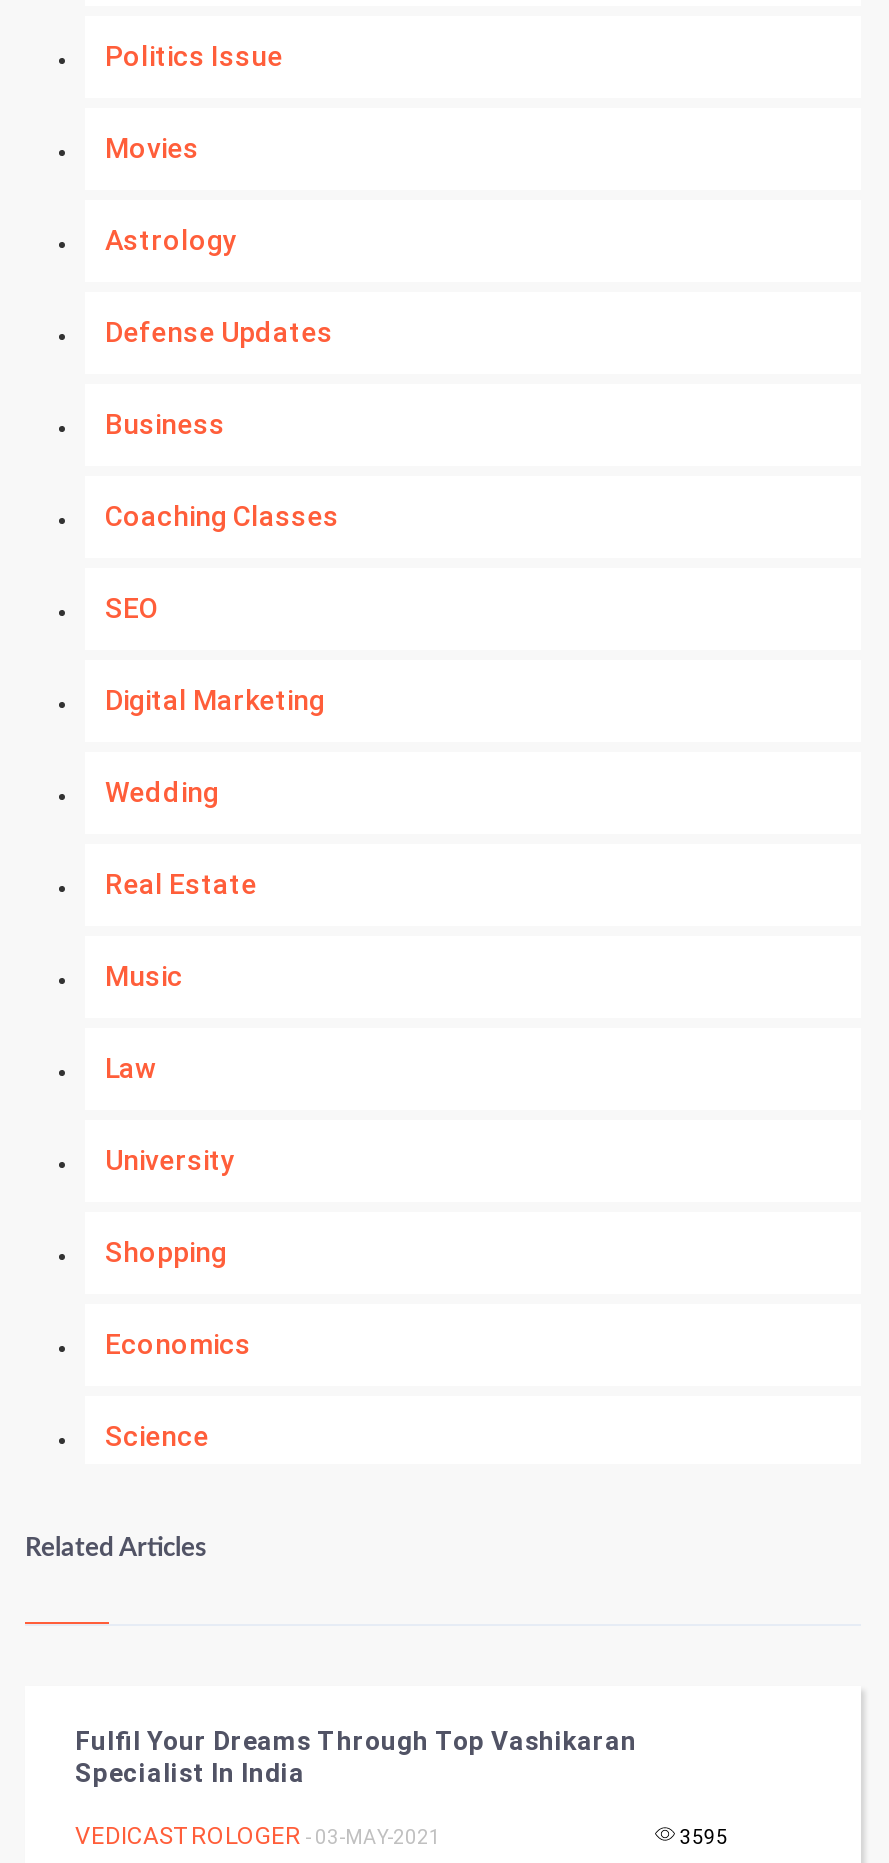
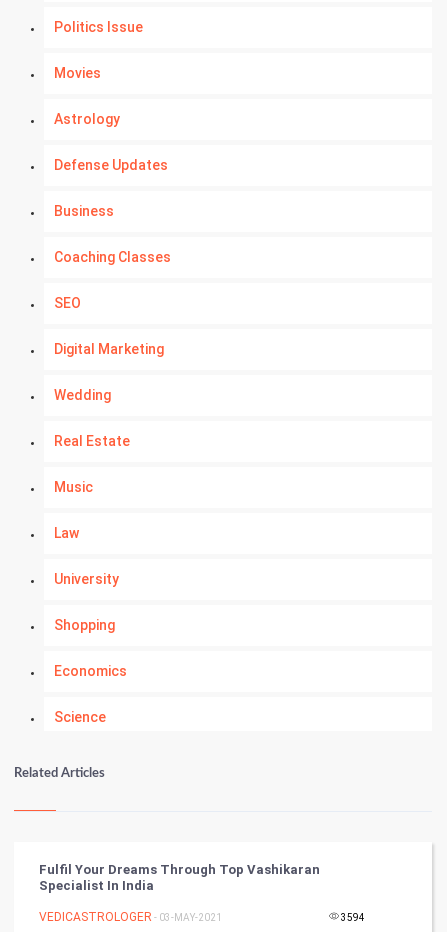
[675,1826,727,1848] 3595 -> [339,912,365,923] 3594

